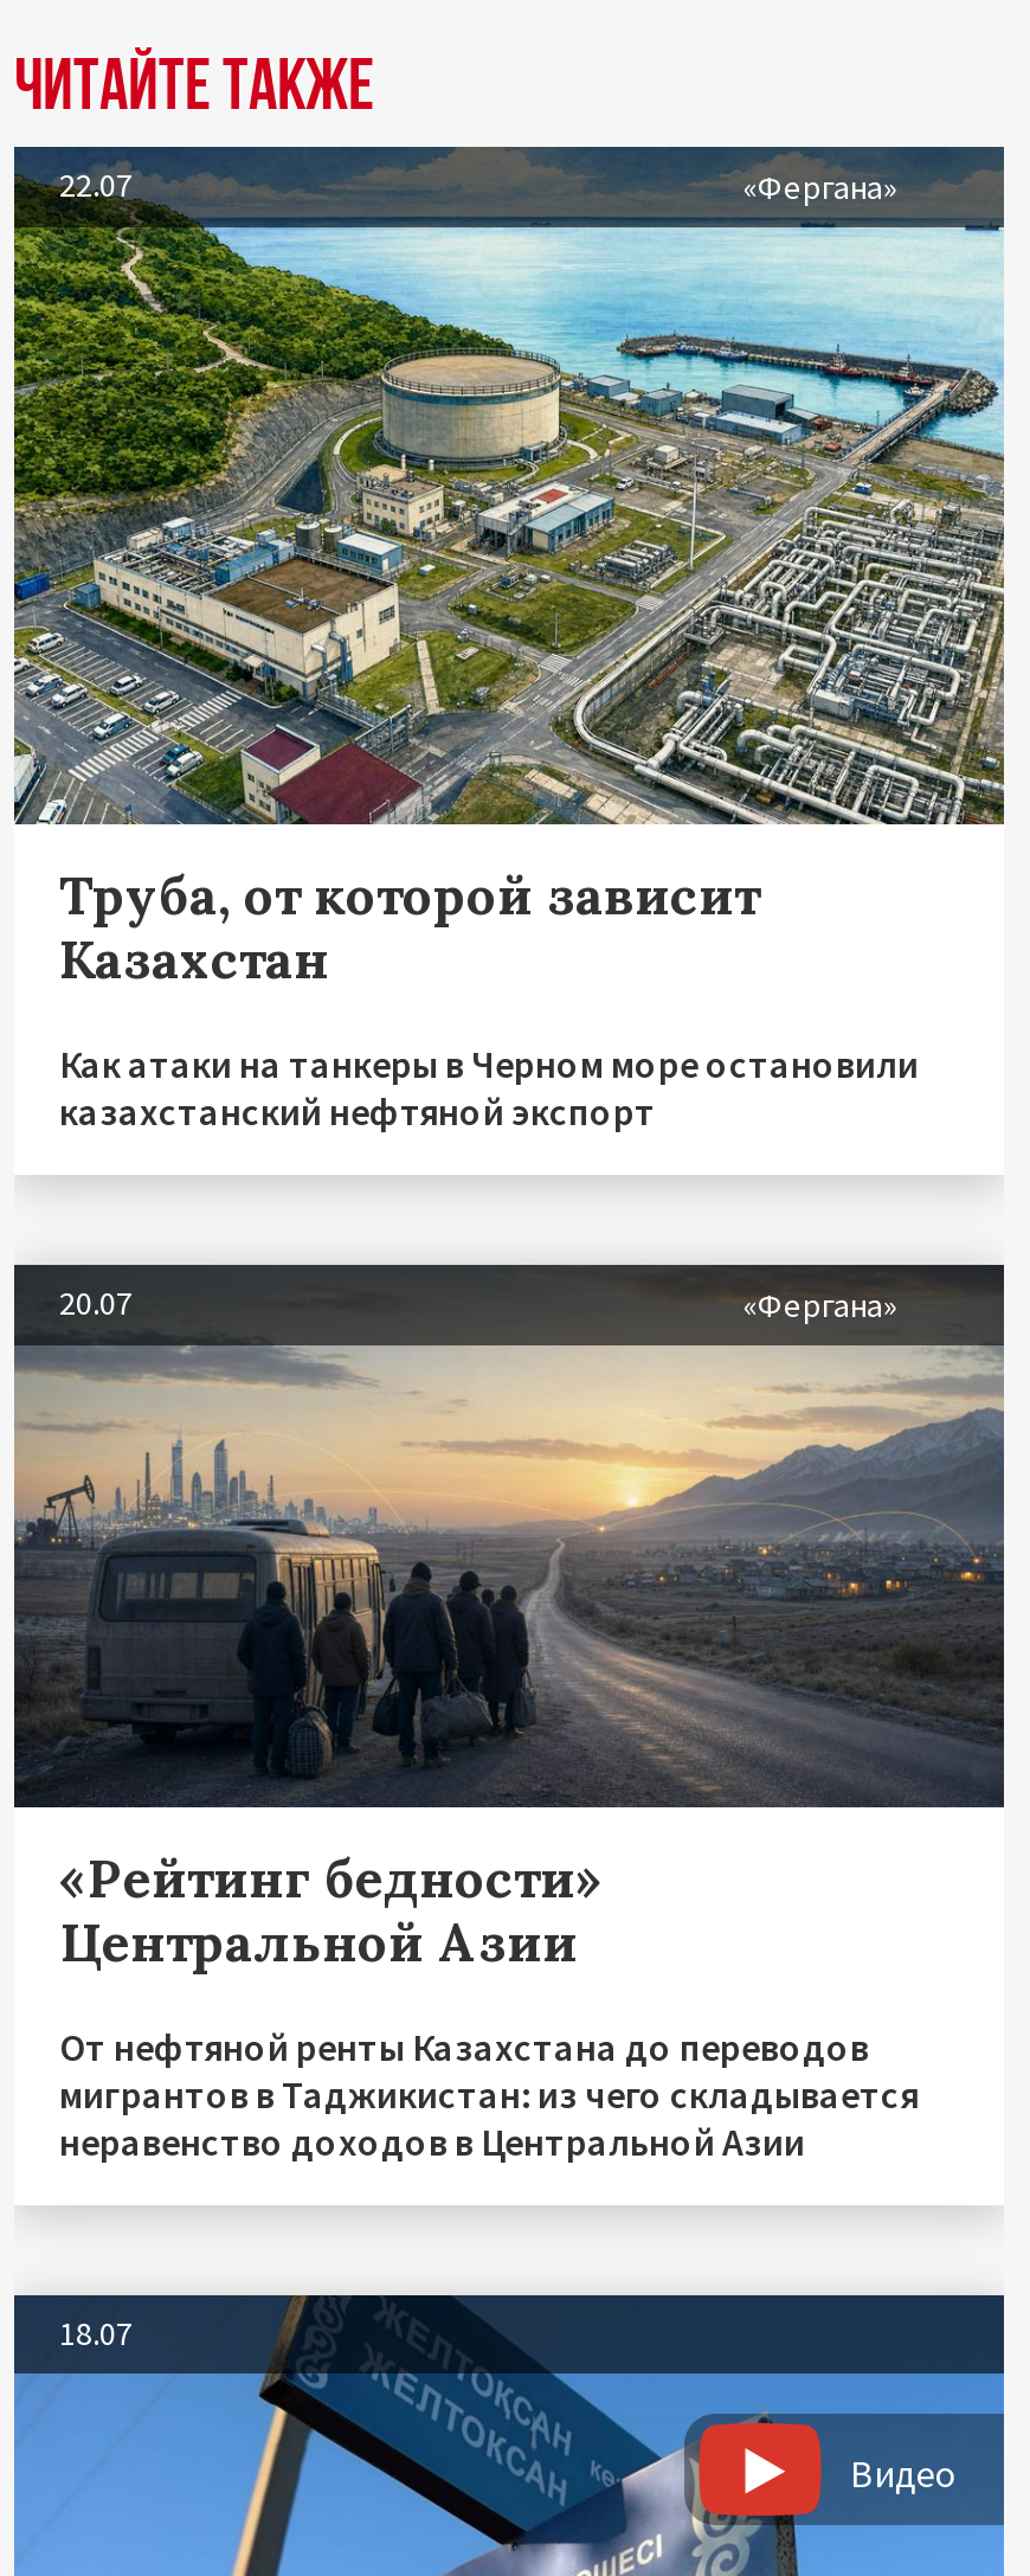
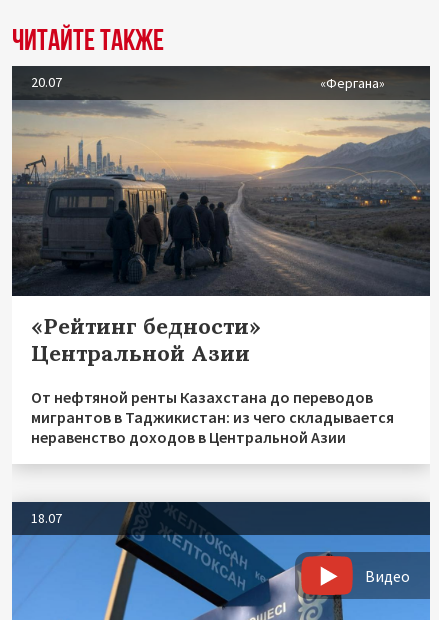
[12,147,1006,827] [image] | 22.07 | «Фергана» -> none
[59,862,919,1134] Труба, от которой зависит | Казахстан | Как атаки на танкеры в Черном море остановили | казахстанский нефтяной экспорт -> none

